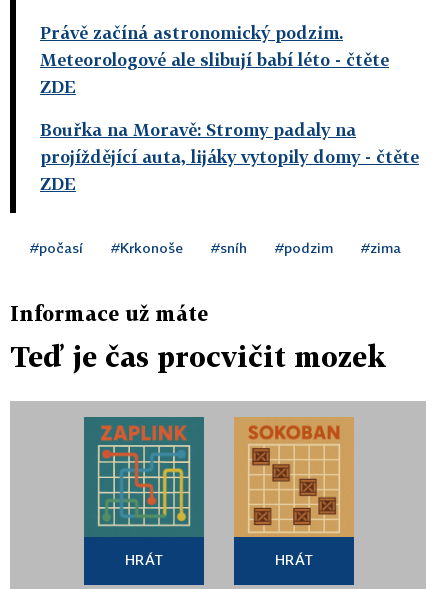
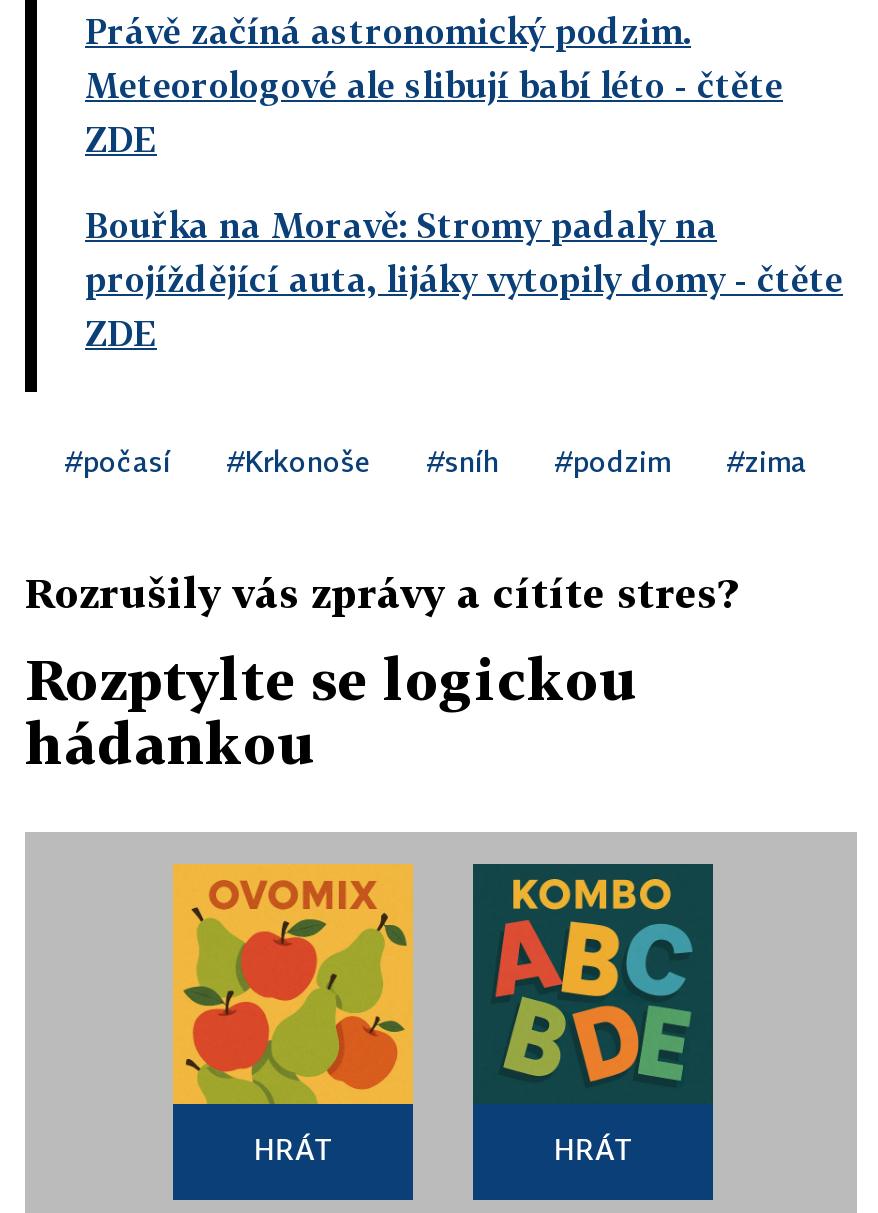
[10,301,208,325] Informace už máte -> [25,568,737,616] Rozrušily vás zprávy a cítíte stres?
[10,340,386,373] Teď je čas procvičit mozek -> [25,646,639,776] Rozptylte se logickou | hádankou
[83,416,205,537] [image] -> [171,862,415,1106] [image]
[234,417,354,538] [image] -> [471,862,715,1104] [image]

